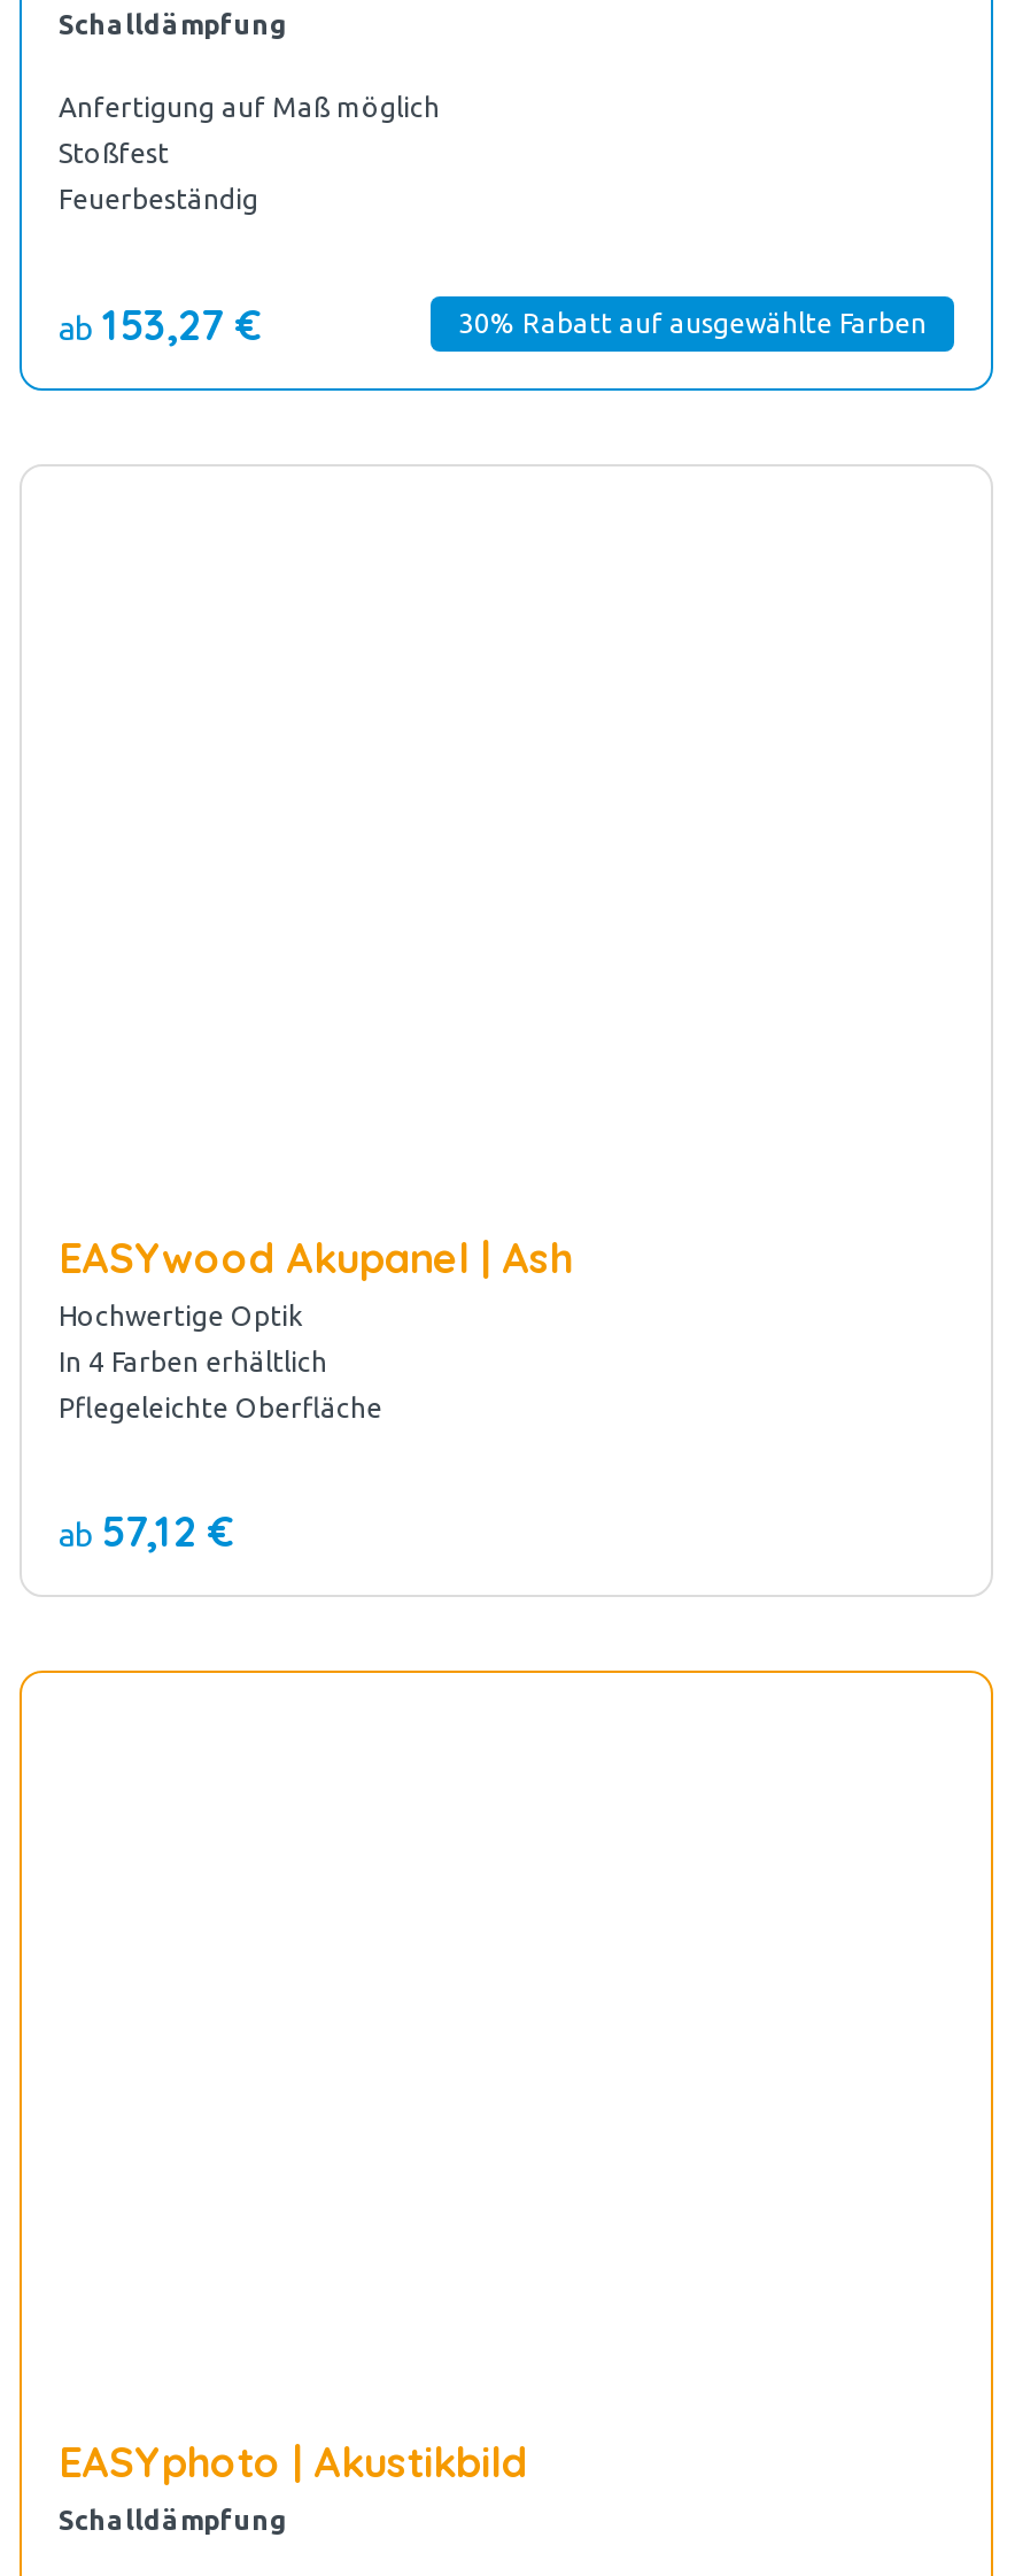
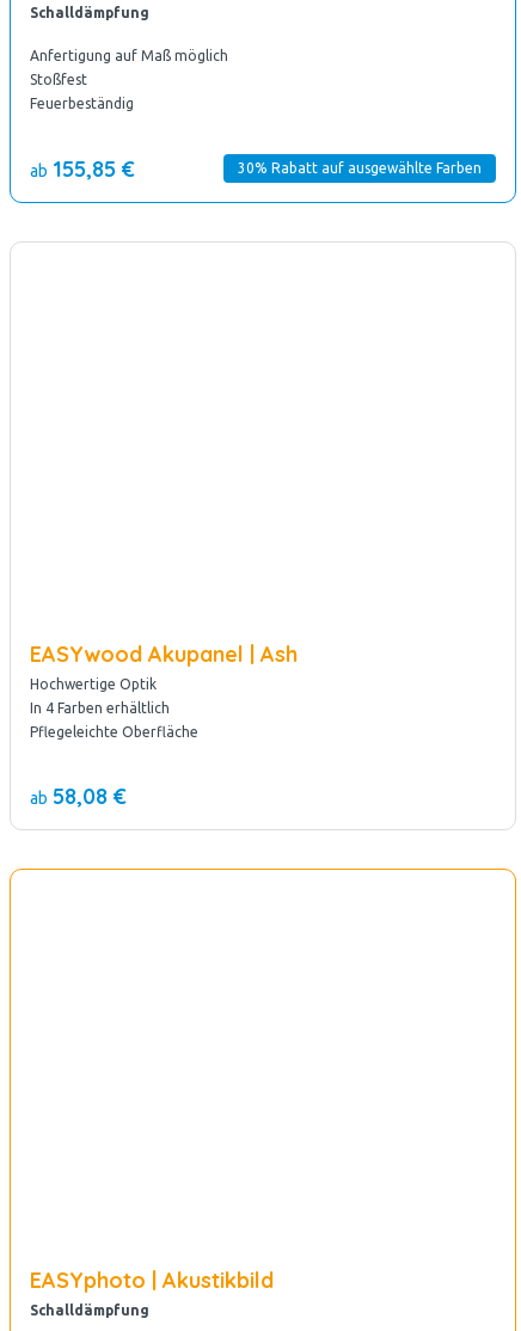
[59,300,261,353] ab 153,27 € -> [30,156,135,183] ab 155,85 €
[59,1505,233,1558] ab 57,12 € -> [30,782,127,810] ab 58,08 €

